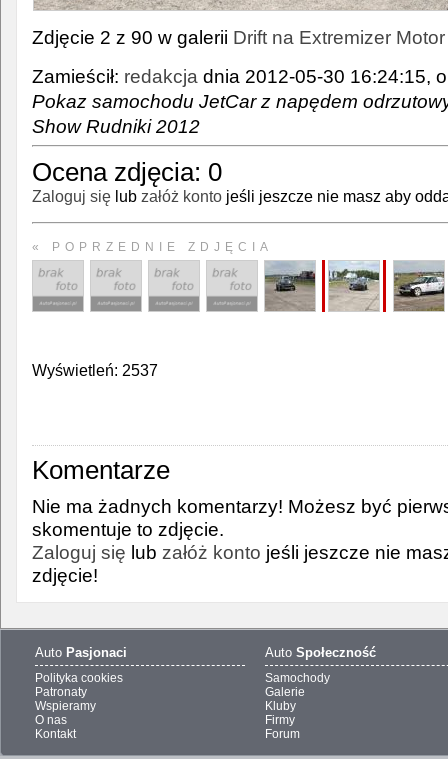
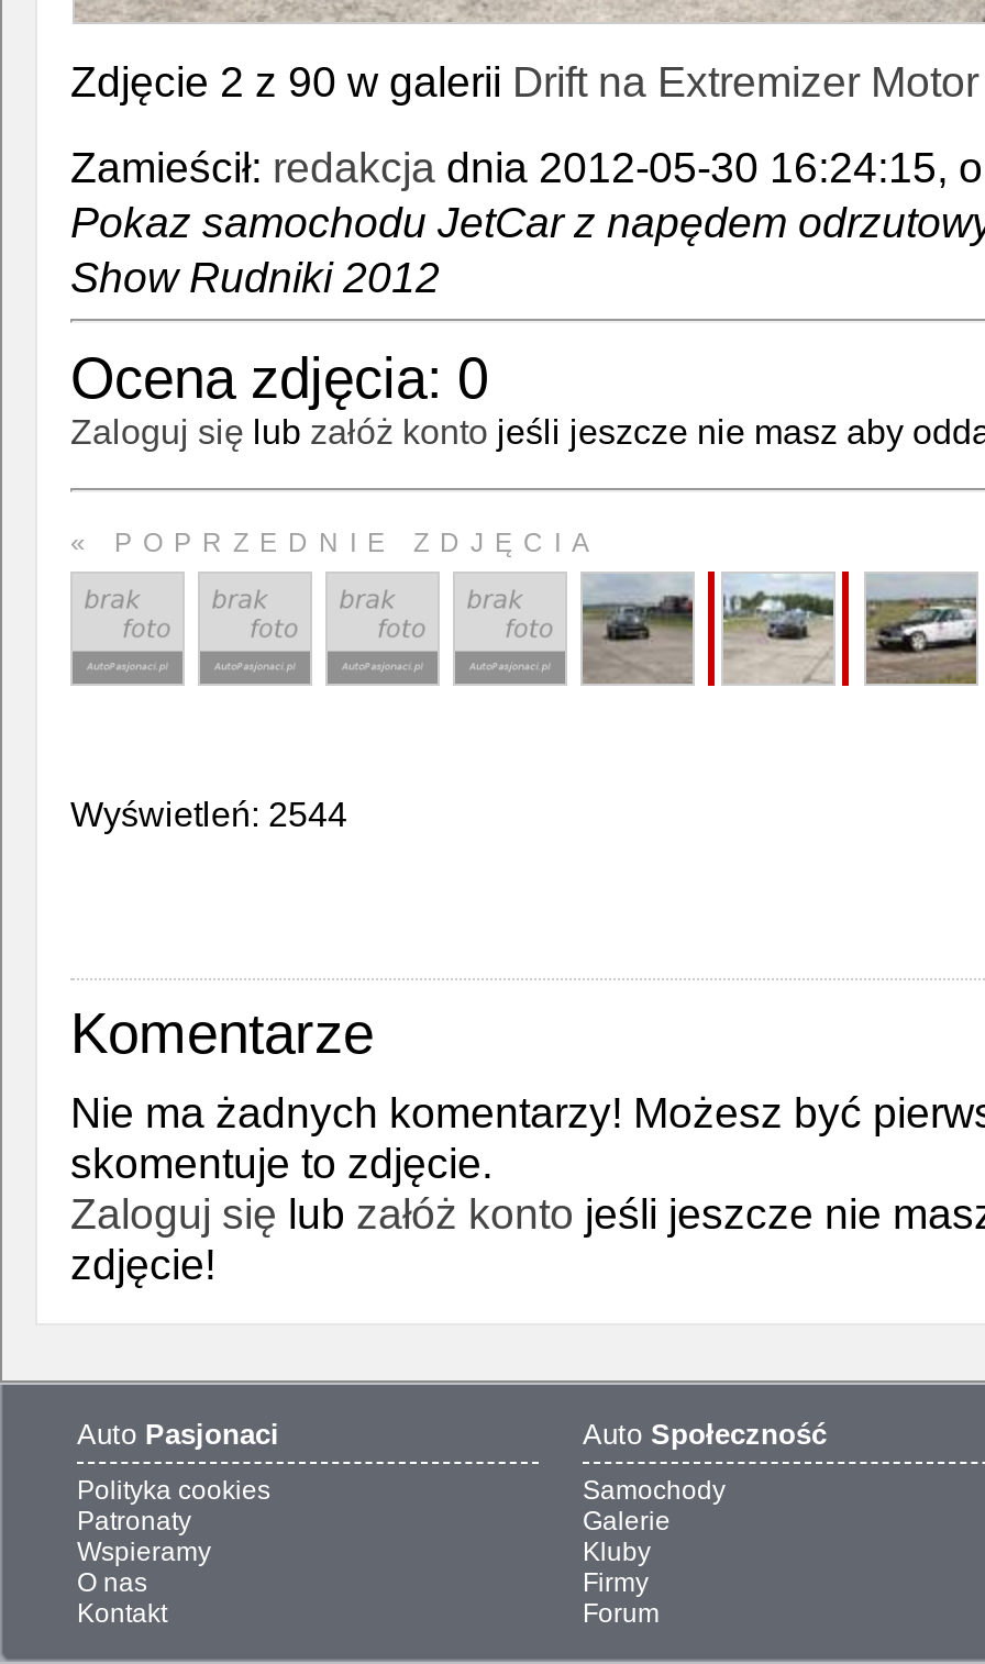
[32,361,158,379] Wyświetleń: 2537 -> [70,794,347,833] Wyświetleń: 2544

